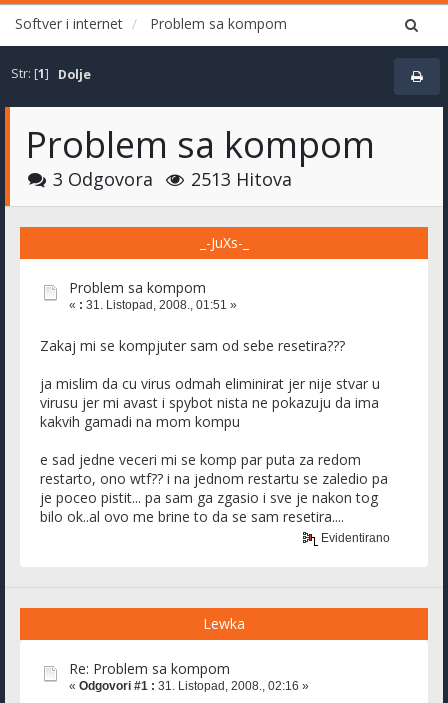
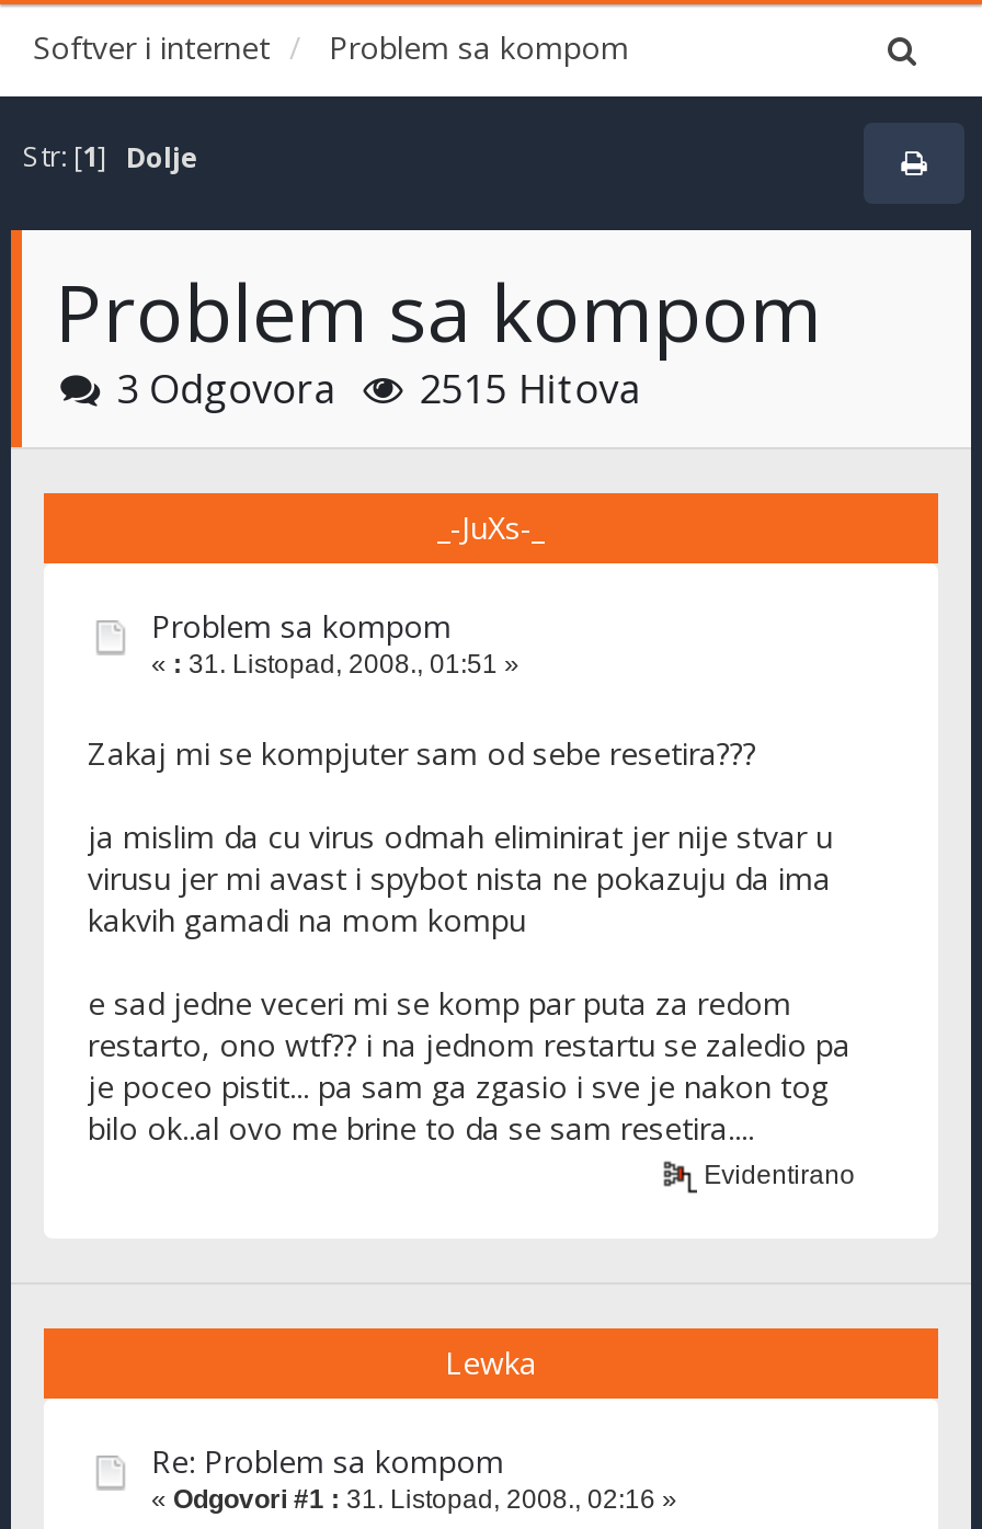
[53,167,292,191] 3 Odgovora 2513 Hitova -> [116,362,641,414] 3 Odgovora 2515 Hitova

